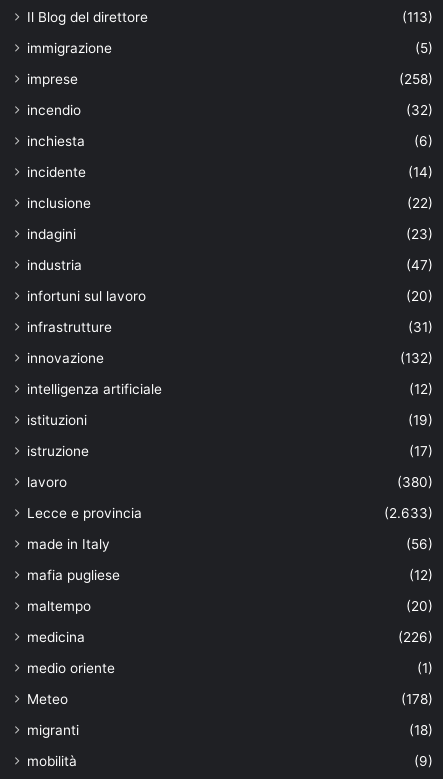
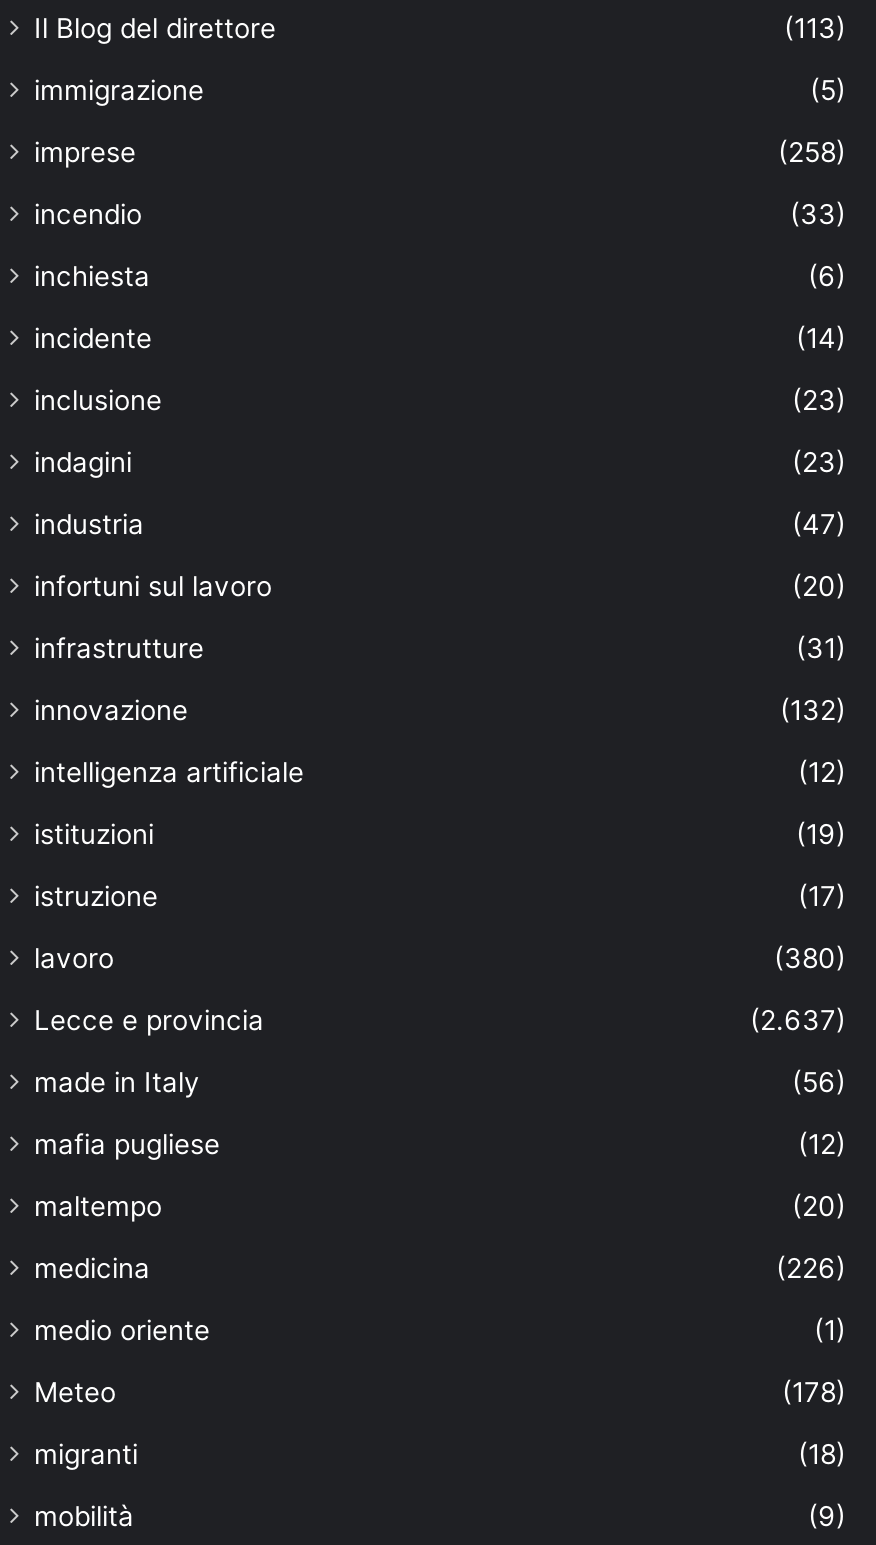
[406,102,433,118] (32) -> [790,198,846,230] (33)
[407,195,433,211] (22) -> [792,384,846,416] (23)
[384,505,433,521] (2.633) -> [750,1004,846,1036] (2.637)

